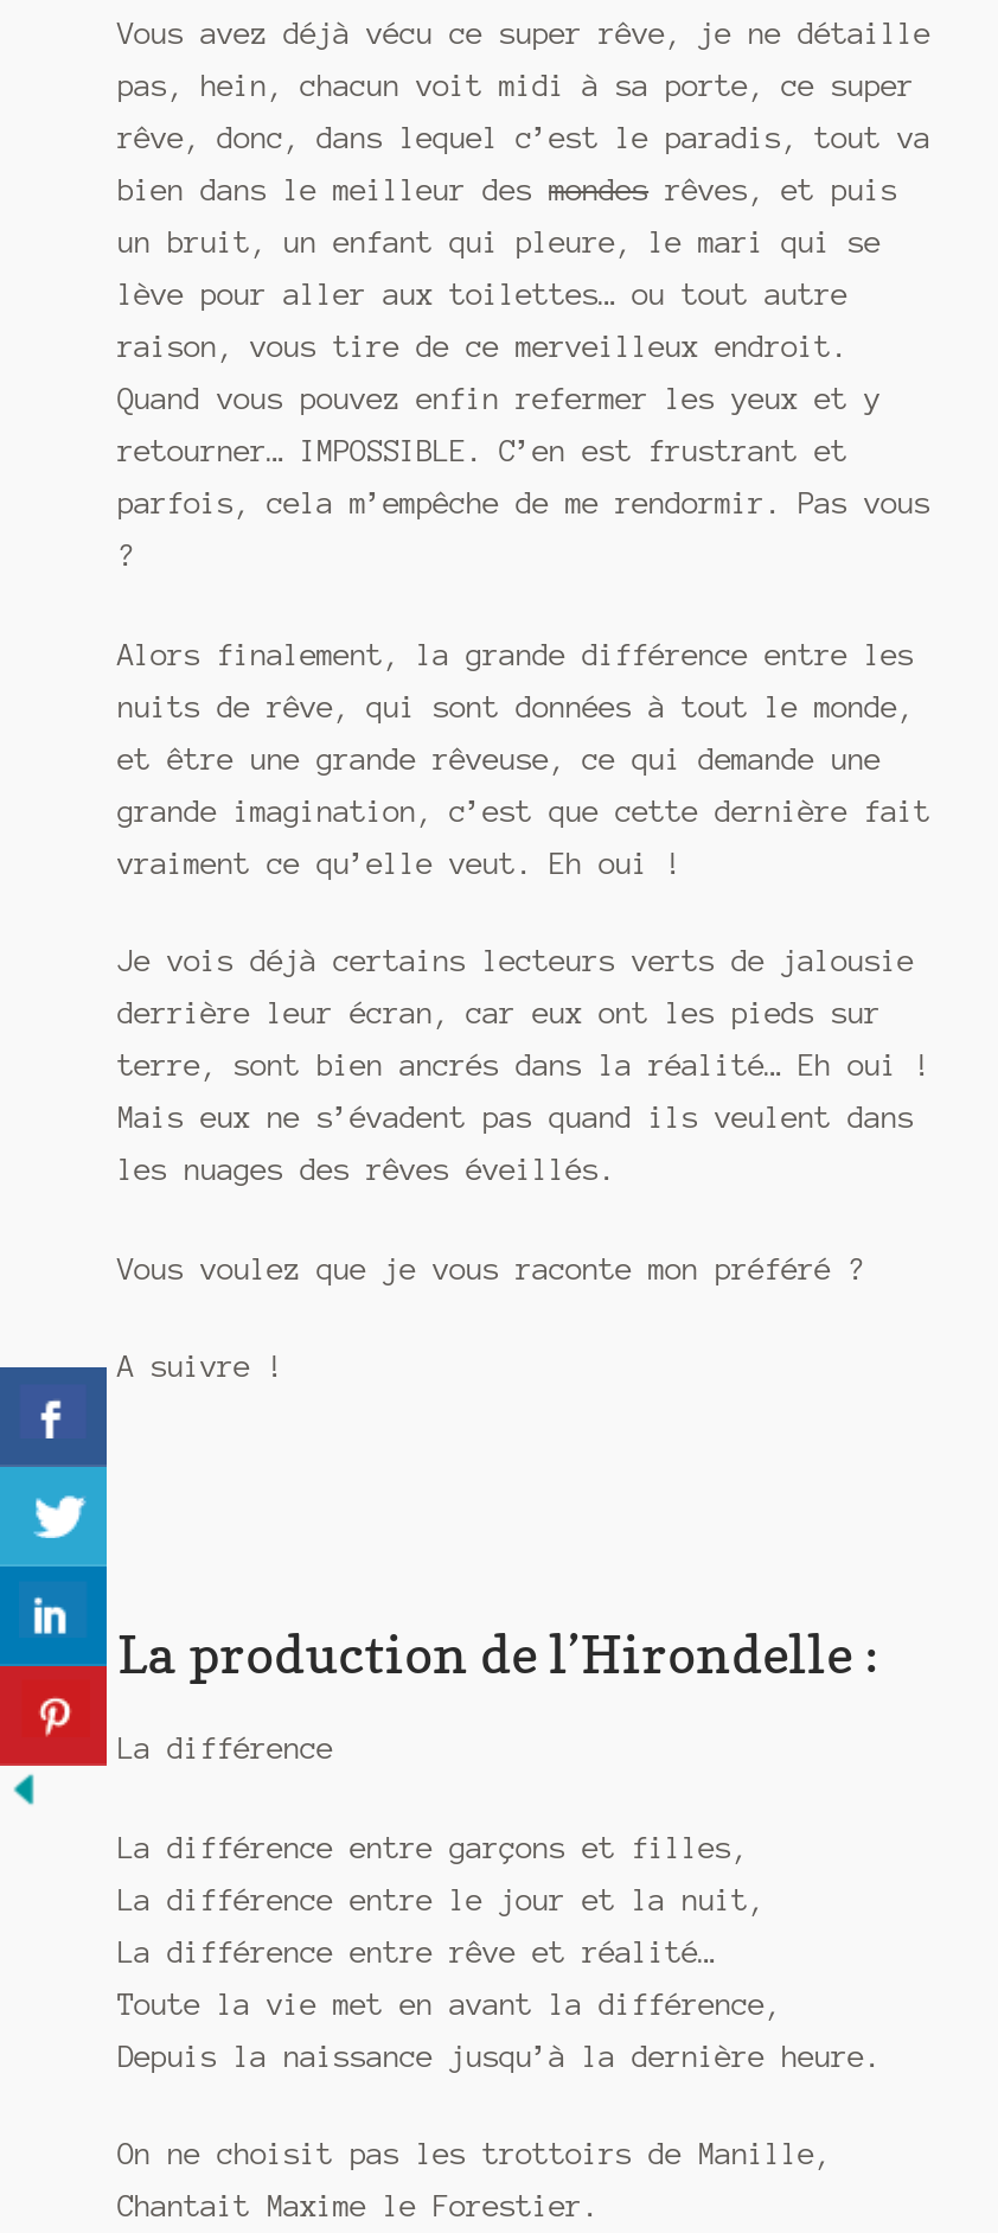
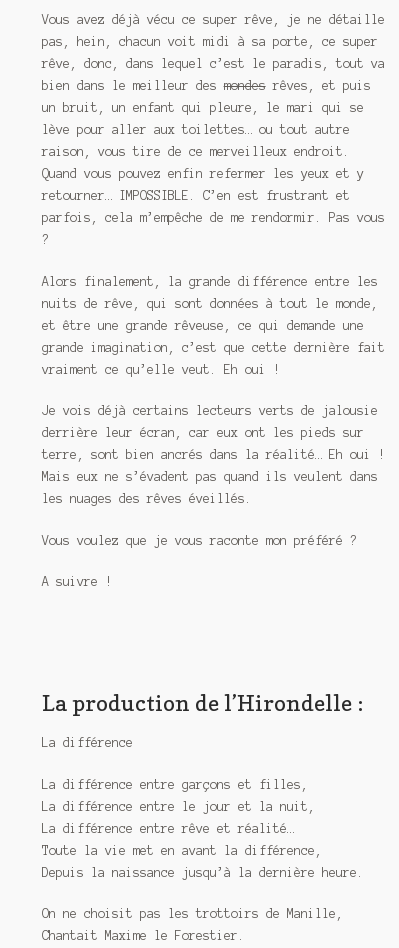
[7,1365,109,1806] [image] -> none

